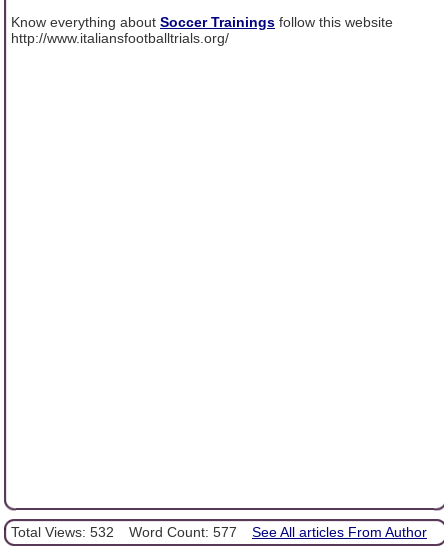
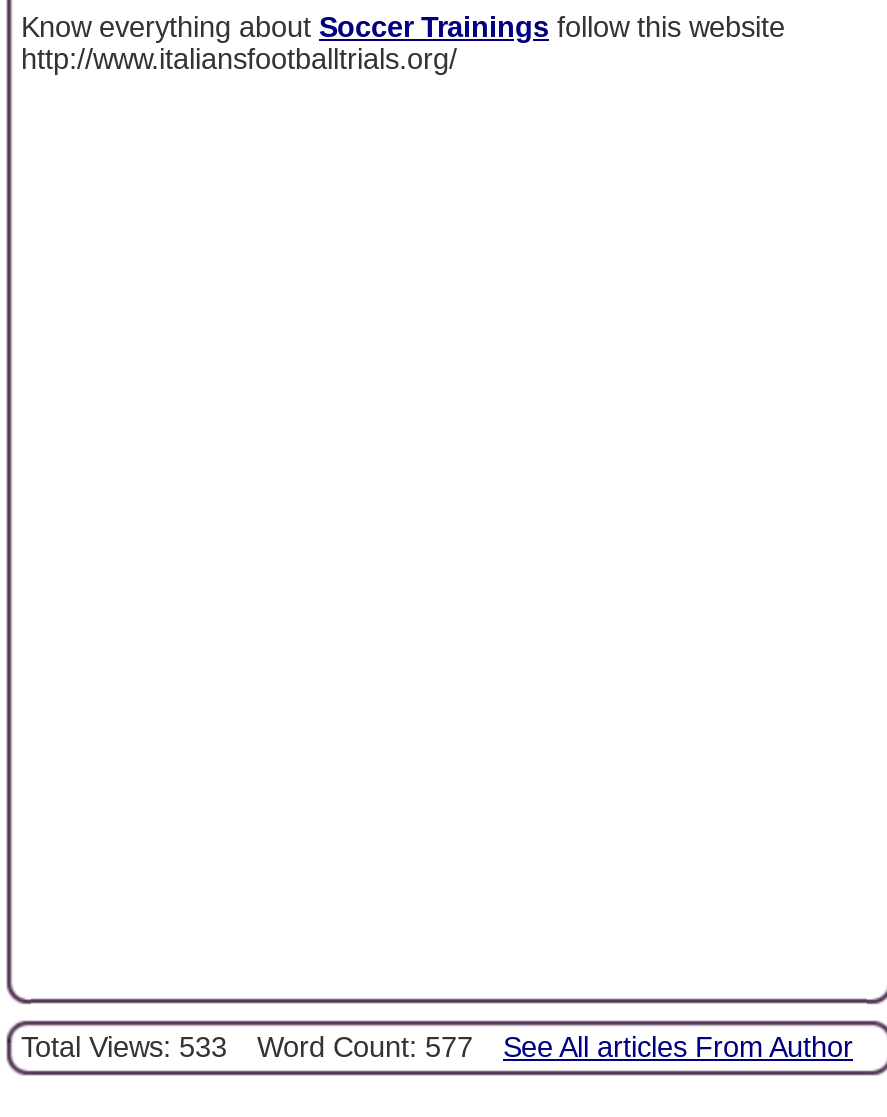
[11,524,427,540] Total Views: 532 Word Count: 577 See All articles From Author -> [21,1030,853,1062] Total Views: 533 Word Count: 577 See All articles From Author

